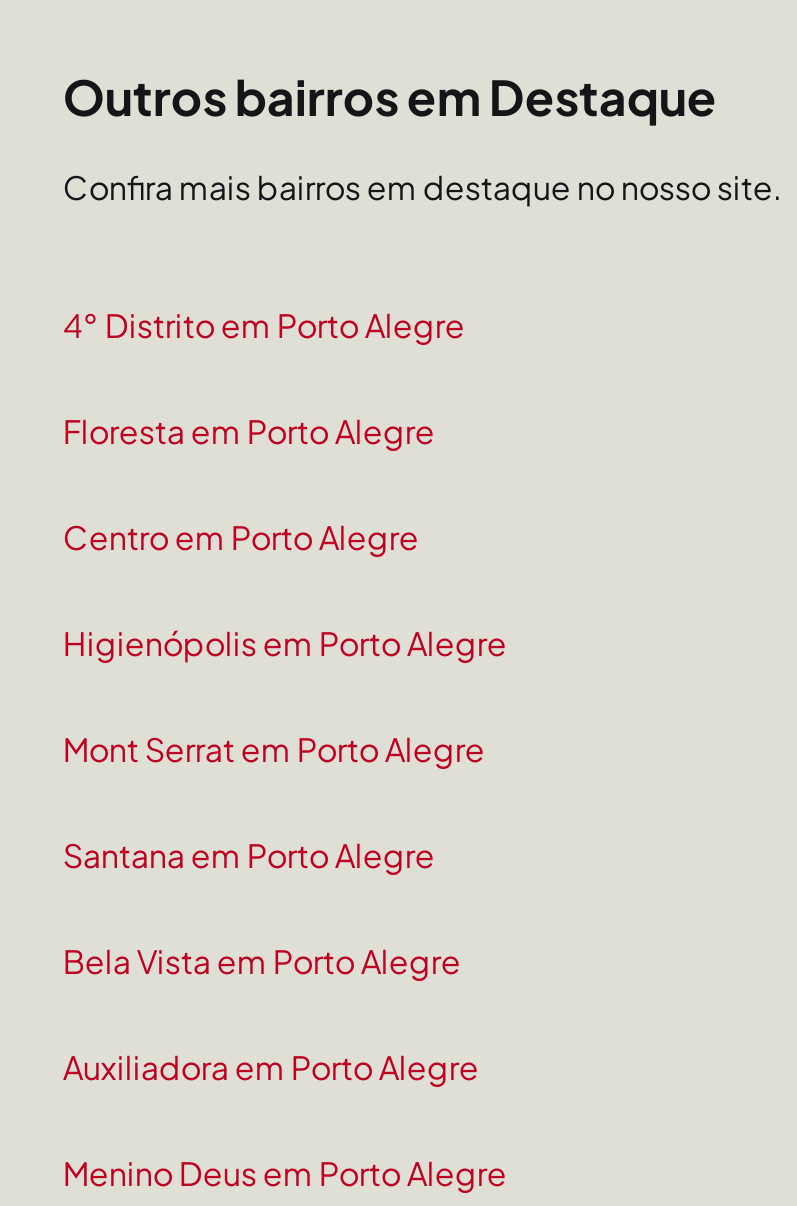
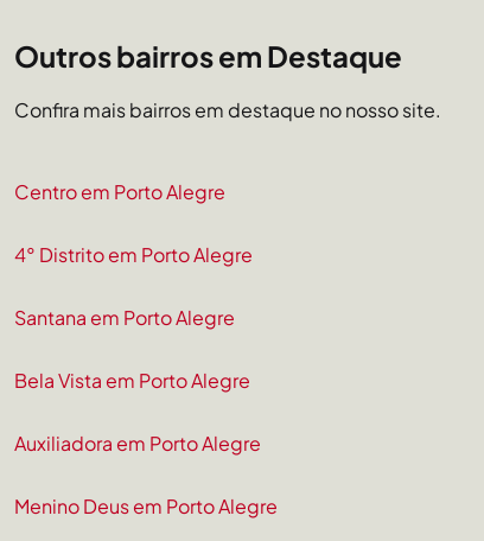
moved [63,303,465,345] -> [15,242,253,267]: 4° Distrito em Porto Alegre
[63,409,435,451] Floresta em Porto Alegre -> none
[63,621,507,769] Higienópolis em Porto Alegre | Mont Serrat em Porto Alegre -> none

